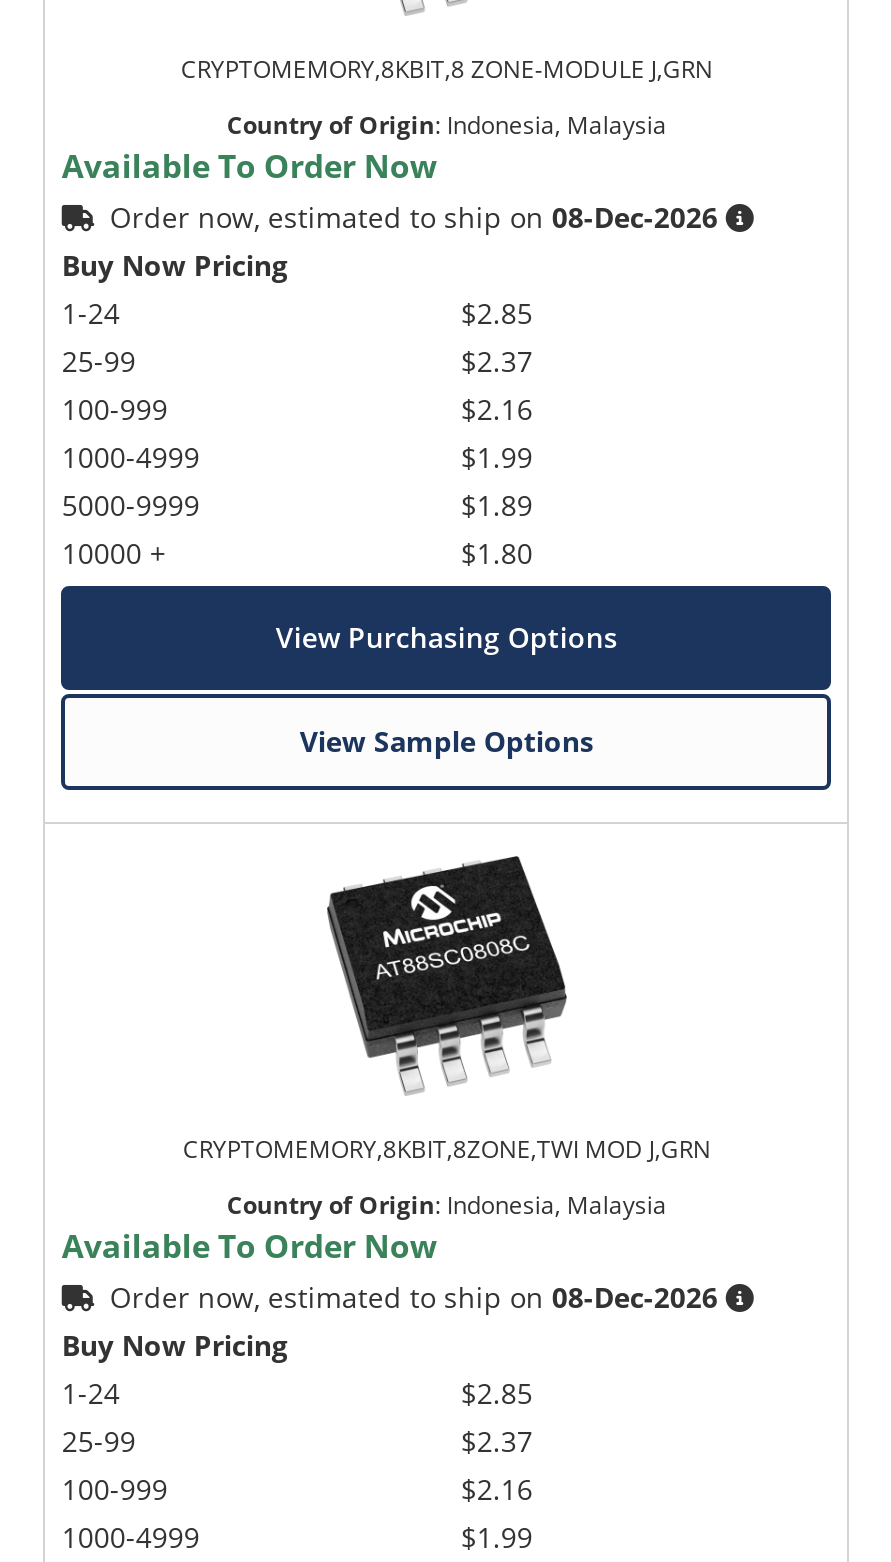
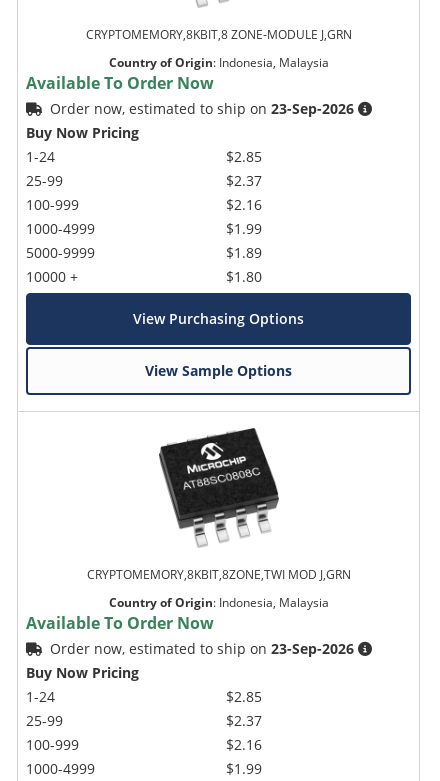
[110,197,718,235] Order now, estimated to ship on 08-Dec-2026 -> [50,99,354,118] Order now, estimated to ship on 23-Sep-2026
[110,1277,718,1315] Order now, estimated to ship on 08-Dec-2026 -> [50,639,354,658] Order now, estimated to ship on 23-Sep-2026

